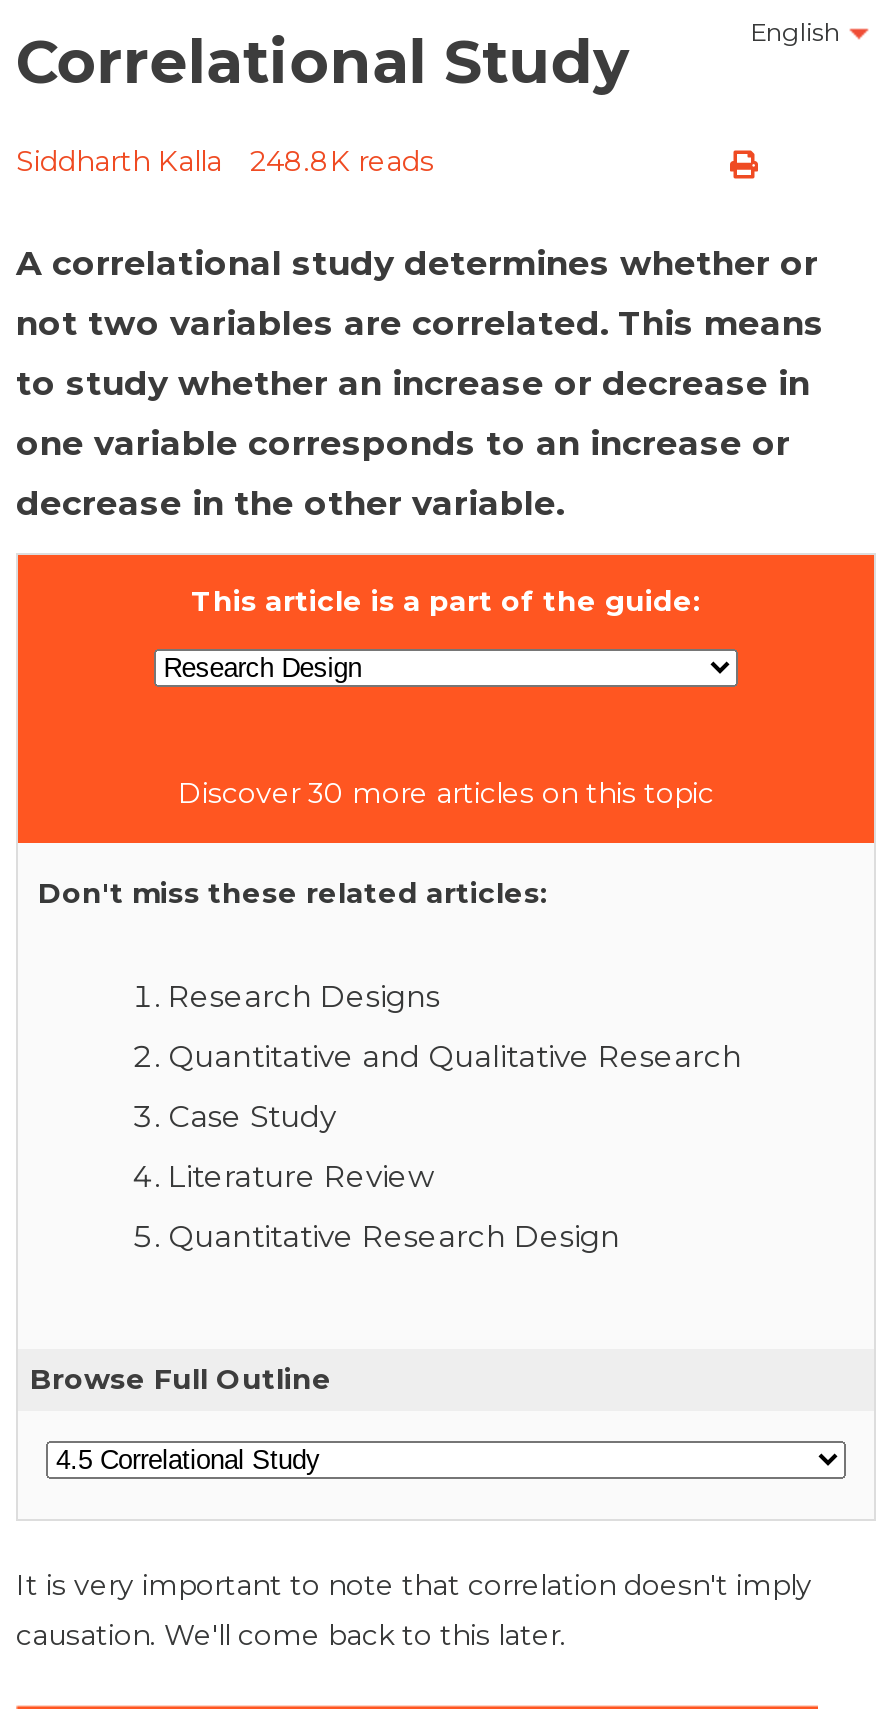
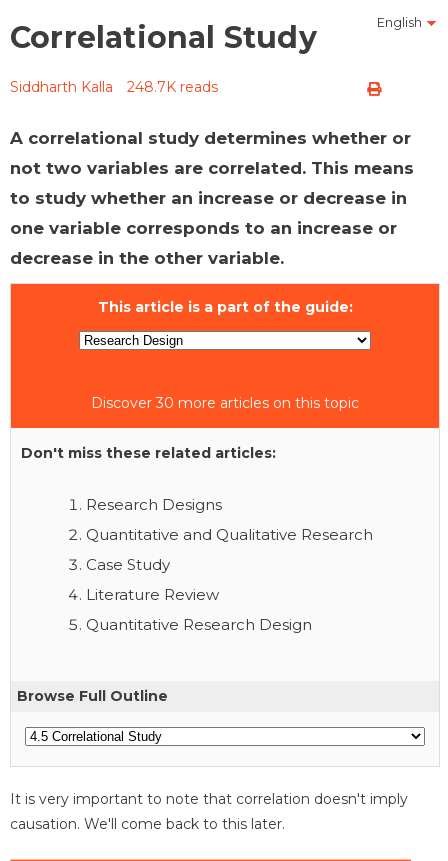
[16,143,434,179] Siddharth Kalla 248.8K reads -> [10,78,218,96] Siddharth Kalla 248.7K reads

